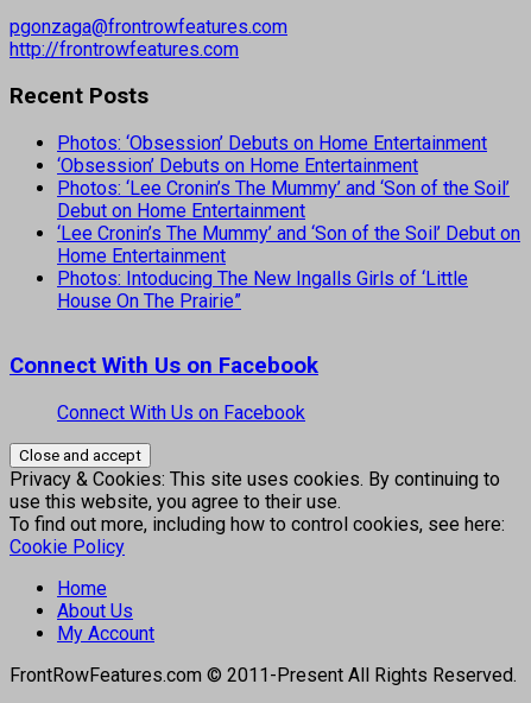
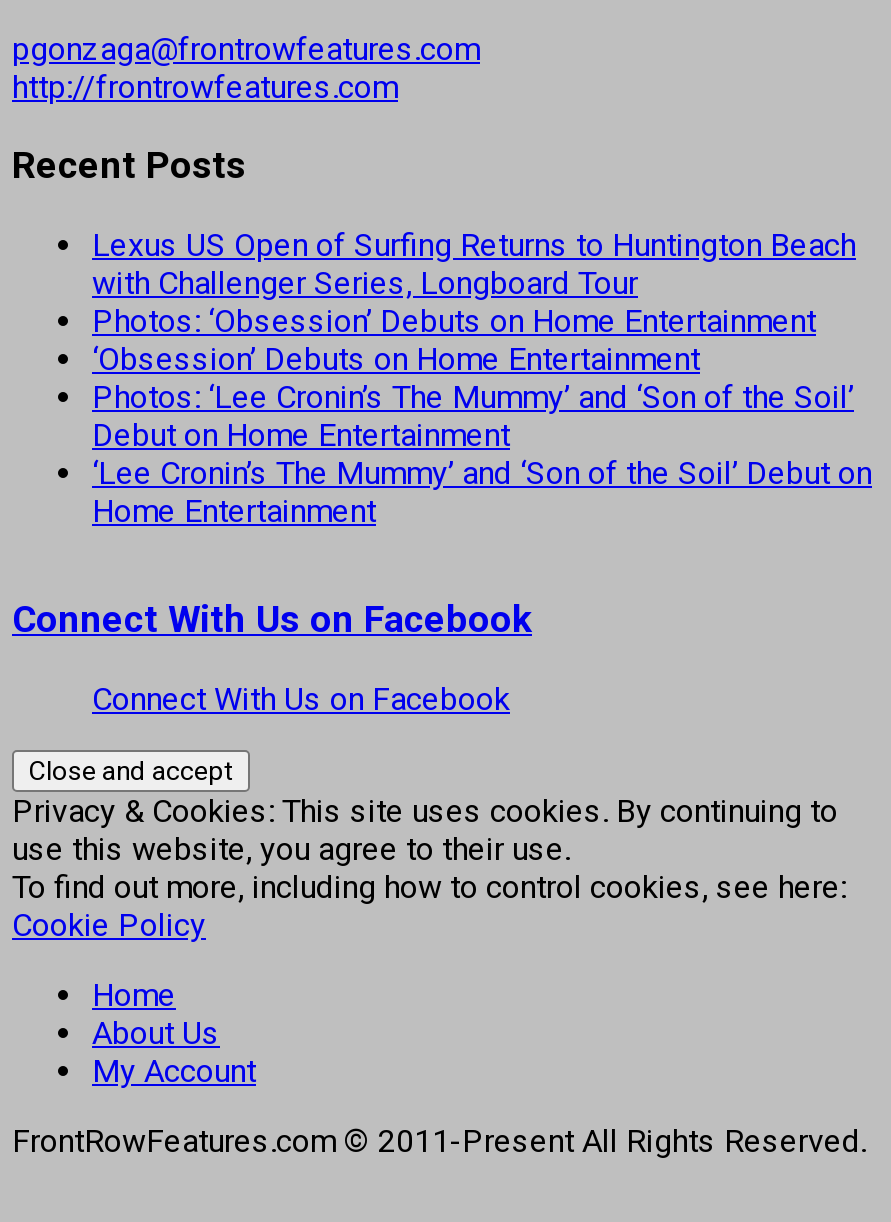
none -> [92,225,856,301] Lexus US Open of Surfing Returns to Huntington Beach | with Challenger Series, Longboard Tour
moved [57,131,520,267] -> [92,301,872,529]: Photos: ‘Obsession’ Debuts on Home Entertainment | ‘Obsession’ Debuts on Home Entertainment | Photos: ‘Lee Cronin’s The Mummy’ and ‘Son of the Soil’ | Debut on Home Entertainment | ‘Lee Cronin’s The Mummy’ and ‘Son of the Soil’ Debut on | Home Entertainment
[57,267,468,312] Photos: Intoducing The New Ingalls Girls of ‘Little | House On The Prairie” -> none

